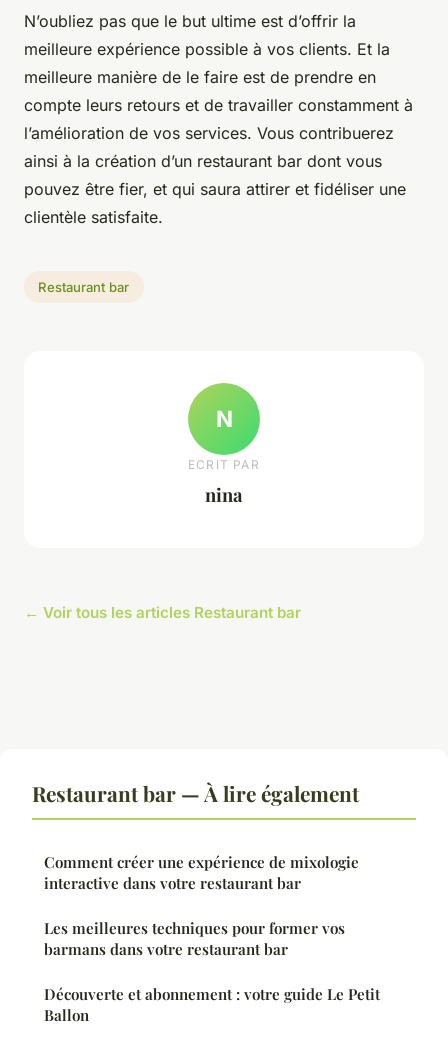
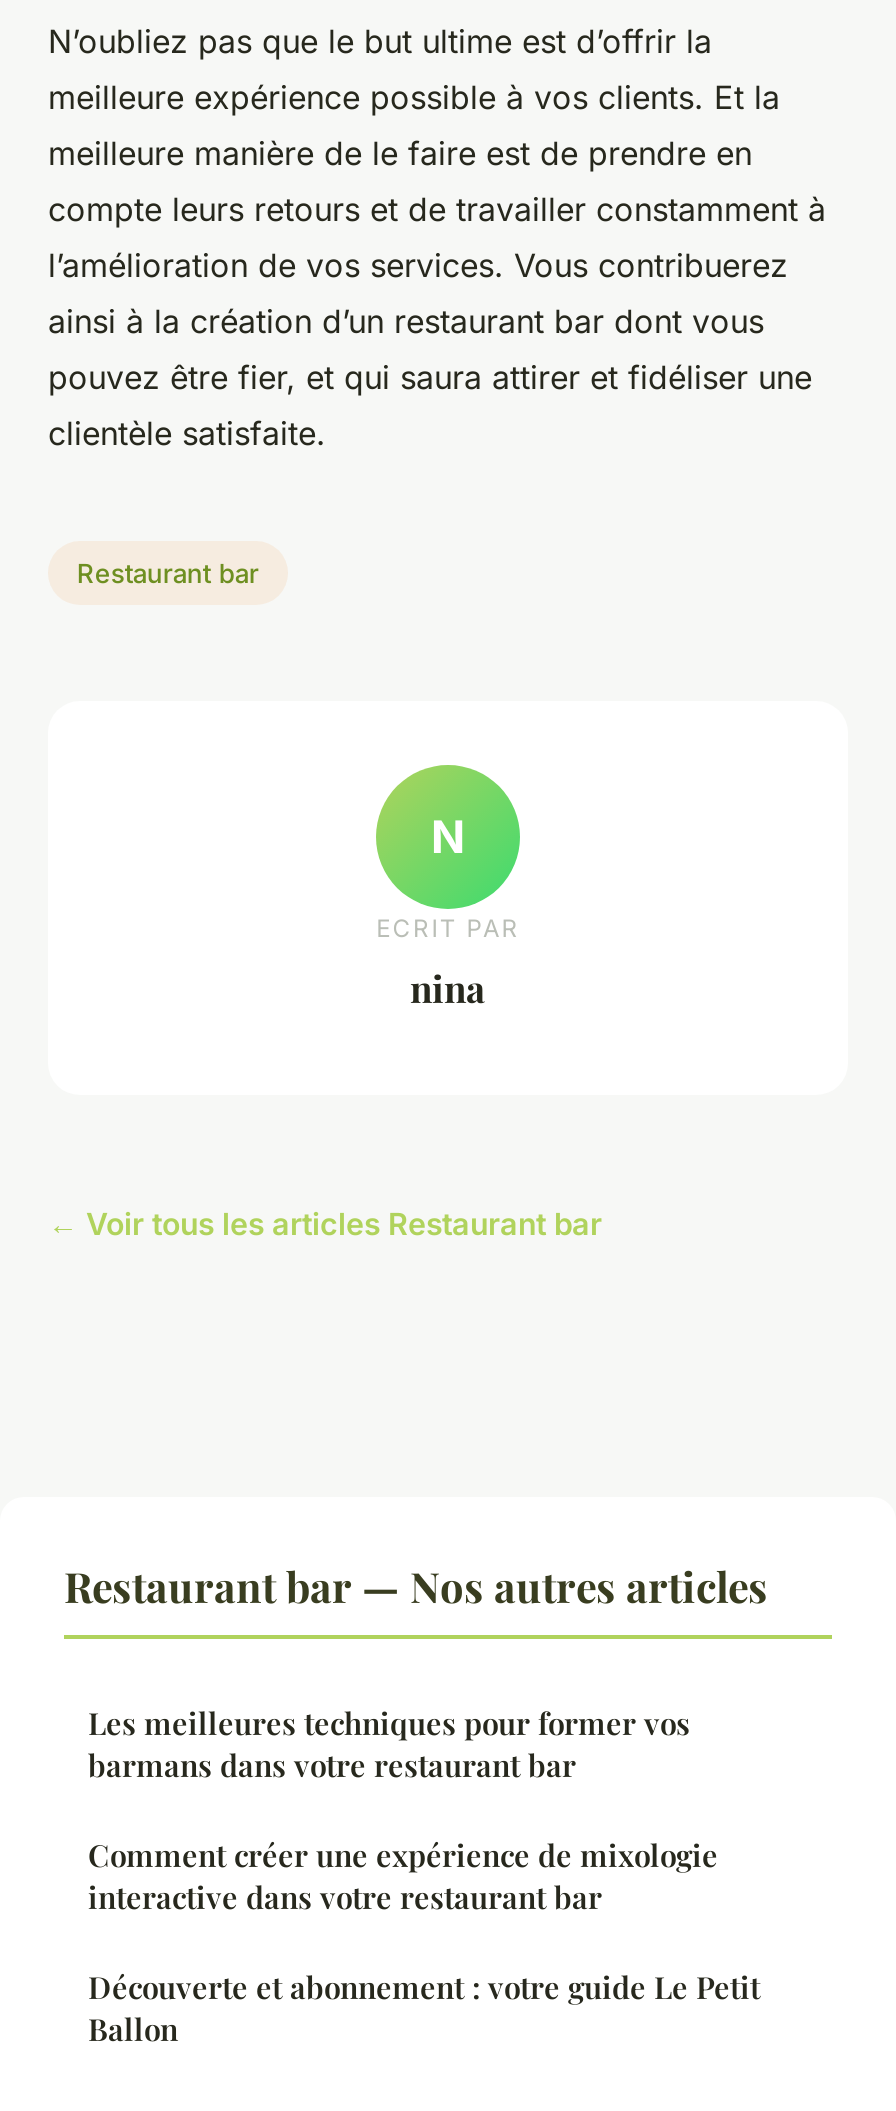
[32,779,359,807] Restaurant bar — À lire également -> [64,1557,768,1613] Restaurant bar — Nos autres articles
moved [44,852,359,893] -> [88,1835,718,1917]: Comment créer une expérience de mixologie | interactive dans votre restaurant bar
moved [44,918,345,959] -> [88,1703,690,1785]: Les meilleures techniques pour former vos | barmans dans votre restaurant bar

